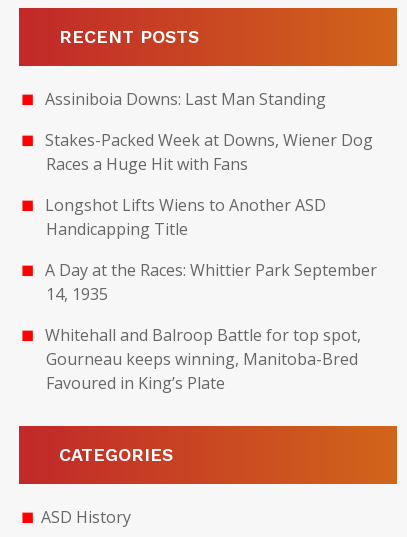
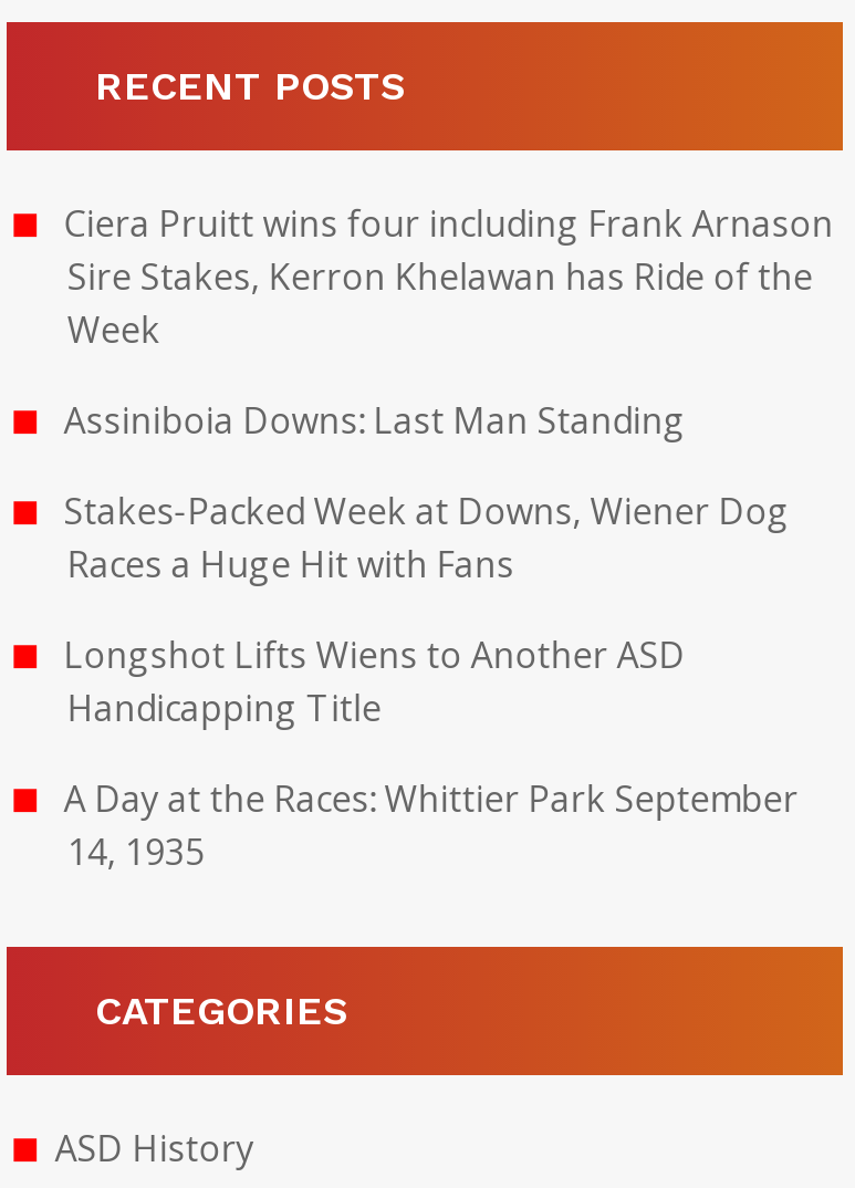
none -> [64,199,834,354] Ciera Pruitt wins four including Frank Arnason | Sire Stakes, Kerron Khelawan has Ride of the | Week
moved [45,88,377,305] -> [64,396,798,876]: Assiniboia Downs: Last Man Standing | Stakes-Packed Week at Downs, Wiener Dog | Races a Huge Hit with Fans | Longshot Lifts Wiens to Another ASD | Handicapping Title | A Day at the Races: Whittier Park September | 14, 1935
[45,324,361,394] Whitehall and Balroop Battle for top spot, | Gourneau keeps winning, Manitoba-Bred | Favoured in King’s Plate -> none

